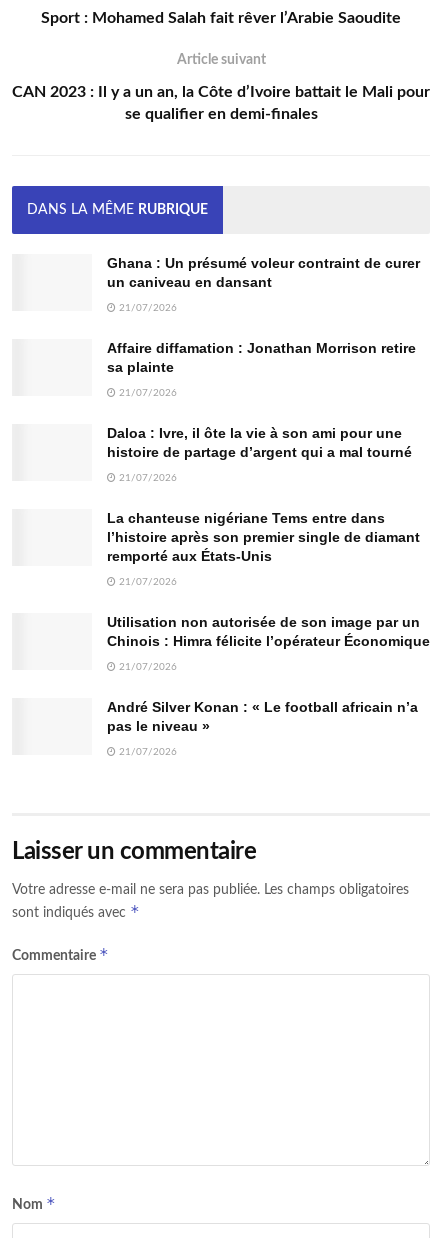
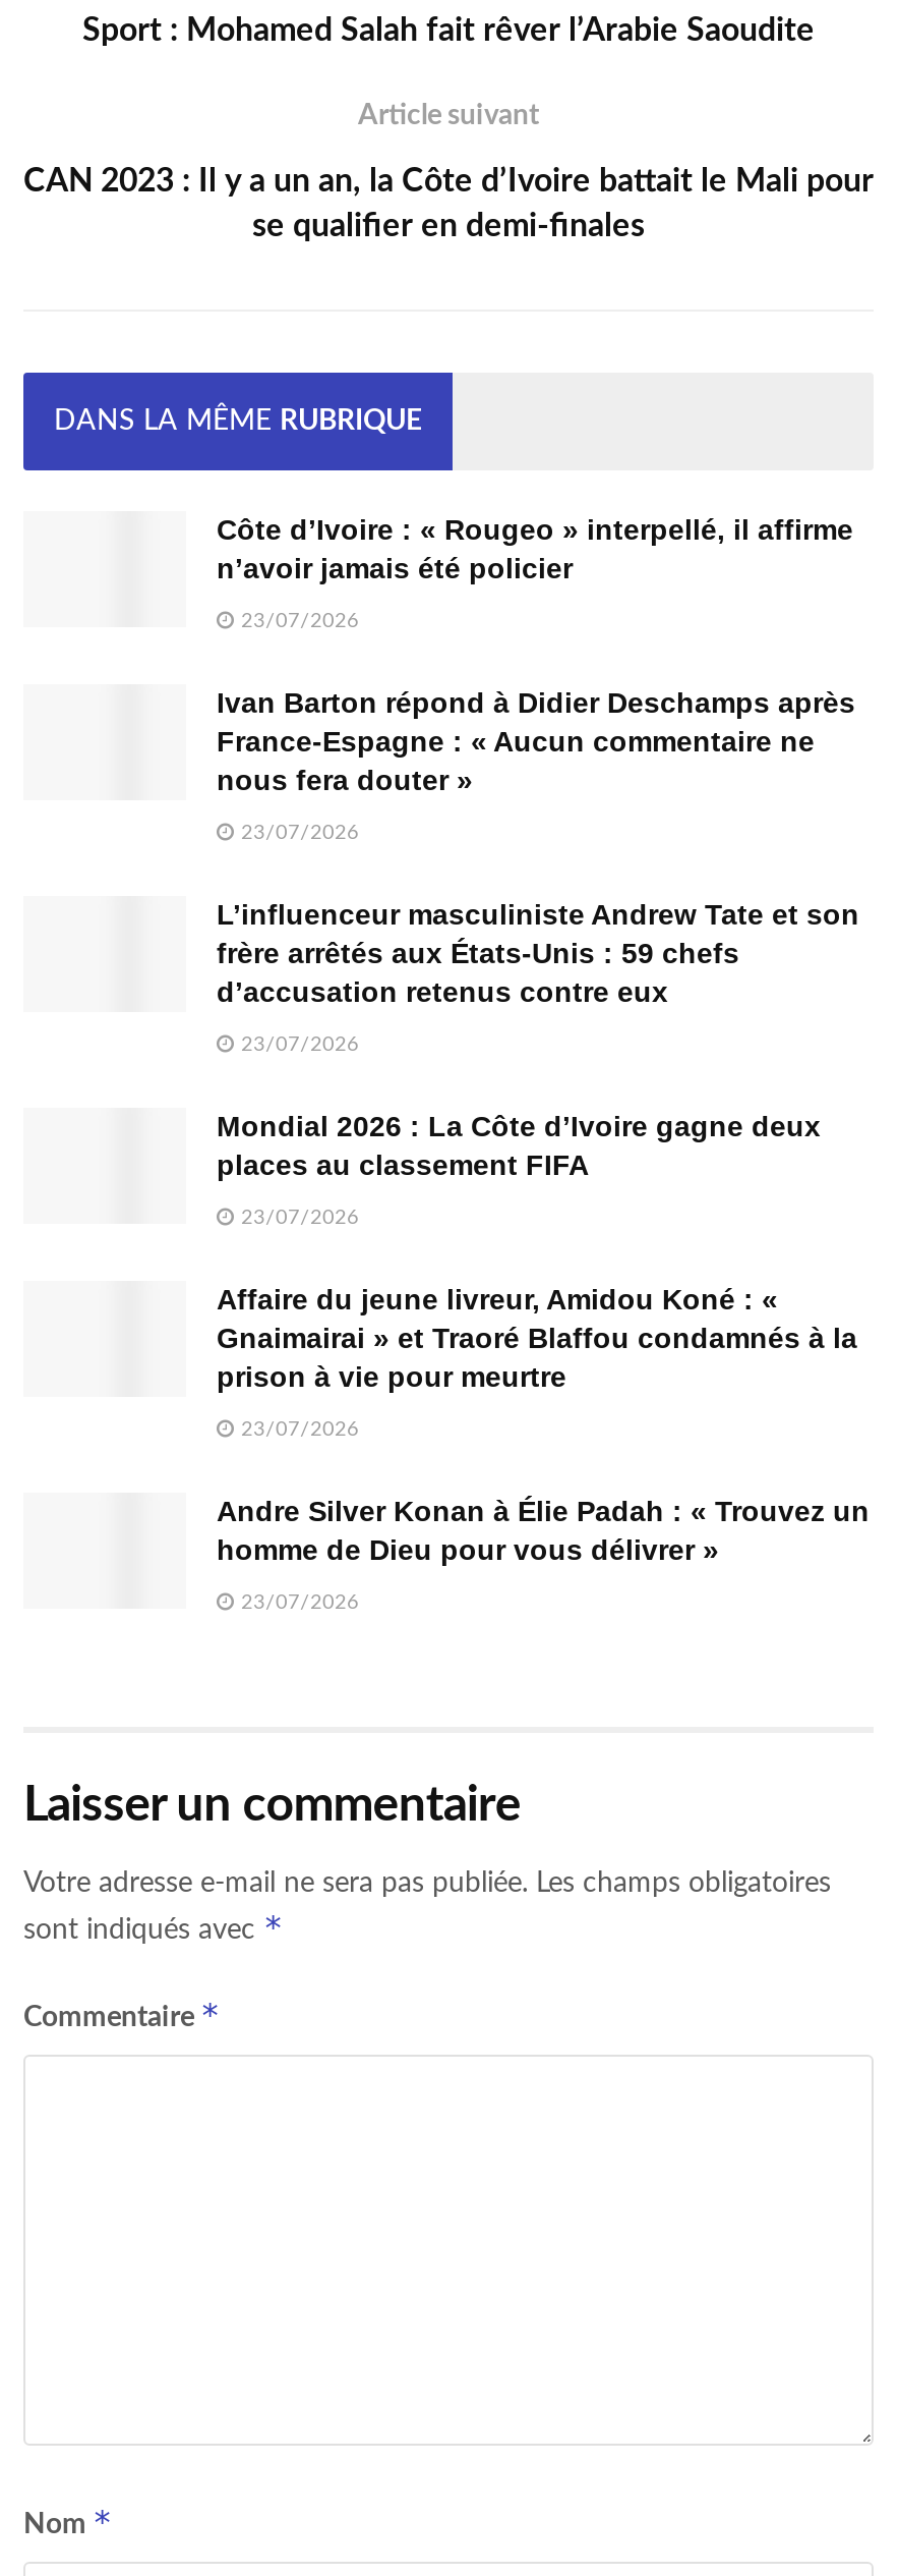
[107,255,420,290] Ghana : Un présumé voleur contraint de curer | un caniveau en dansant -> [217,513,853,584] Côte d’Ivoire : « Rougeo » interpellé, il affirme | n’avoir jamais été policier
[116,303,177,313] 21/07/2026 -> [235,611,359,631] 23/07/2026
[107,340,416,375] Affaire diffamation : Jonathan Morrison retire | sa plainte -> [217,686,855,796] Ivan Barton répond à Didier Deschamps après | France-Espagne : « Aucun commentaire ne | nous fera douter »
[116,388,177,398] 21/07/2026 -> [235,822,359,843] 23/07/2026
[107,425,412,460] Daloa : Ivre, il ôte la vie à son ami pour une | histoire de partage d’argent qui a mal tourné -> [217,898,859,1008] L’influenceur masculiniste Andrew Tate et son | frère arrêtés aux États-Unis : 59 chefs | d’accusation retenus contre eux
[116,473,177,483] 21/07/2026 -> [235,1034,359,1055] 23/07/2026
[107,510,420,564] La chanteuse nigériane Tems entre dans | l’histoire après son premier single de diamant | remporté aux États-Unis -> [217,1110,821,1181] Mondial 2026 : La Côte d’Ivoire gagne deux | places au classement FIFA
[116,577,177,587] 21/07/2026 -> [235,1207,359,1228] 23/07/2026
[107,614,430,649] Utilisation non autorisée de son image par un | Chinois : Himra félicite l’opérateur Économique -> [217,1283,857,1393] Affaire du jeune livreur, Amidou Koné : « | Gnaimairai » et Traoré Blaffou condamnés à la | prison à vie pour meurtre
[116,662,177,672] 21/07/2026 -> [235,1419,359,1440] 23/07/2026
[107,699,418,734] André Silver Konan : « Le football africain n’a | pas le niveau » -> [217,1494,870,1566] Andre Silver Konan à Élie Padah : « Trouvez un | homme de Dieu pour vous délivrer »
[116,747,177,757] 21/07/2026 -> [235,1592,359,1613] 23/07/2026

